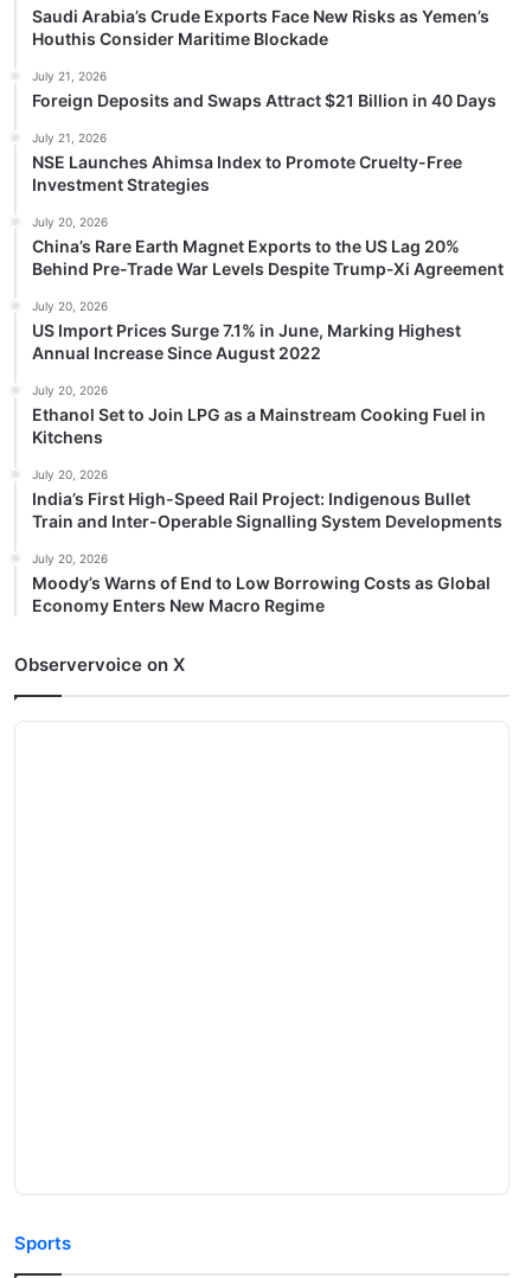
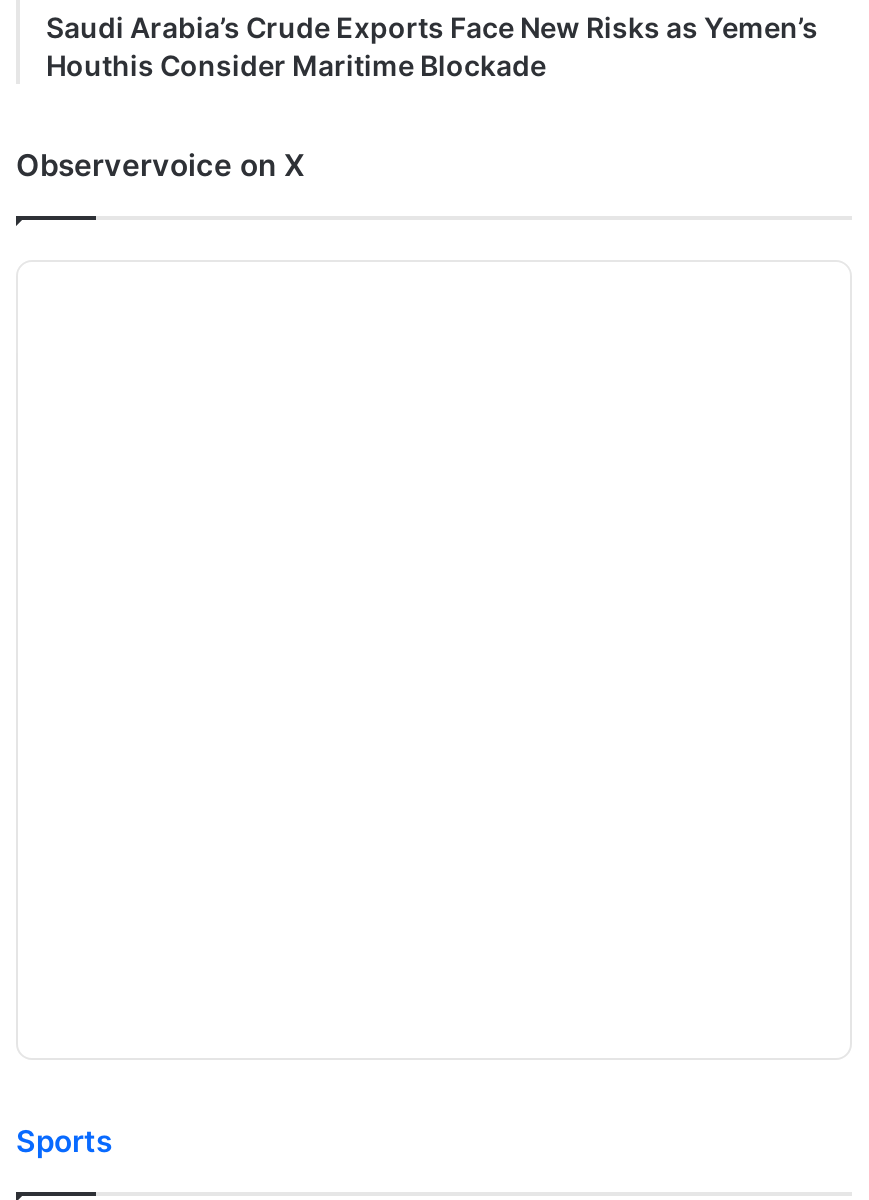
[32,69,504,615] July 21, 2026 | Foreign Deposits and Swaps Attract $21 Billion in 40 Days | July 21, 2026 | NSE Launches Ahimsa Index to Promote Cruelty-Free | Investment Strategies | July 20, 2026 | China’s Rare Earth Magnet Exports to the US Lag 20% | Behind Pre-Trade War Levels Despite Trump-Xi Agreement | July 20, 2026 | US Import Prices Surge 7.1% in June, Marking Highest | Annual Increase Since August 2022 | July 20, 2026 | Ethanol Set to Join LPG as a Mainstream Cooking Fuel in | Kitchens | July 20, 2026 | India’s First High-Speed Rail Project: Indigenous Bullet | Train and Inter-Operable Signalling System Developments | July 20, 2026 | Moody’s Warns of End to Low Borrowing Costs as Global | Economy Enters New Macro Regime -> none

